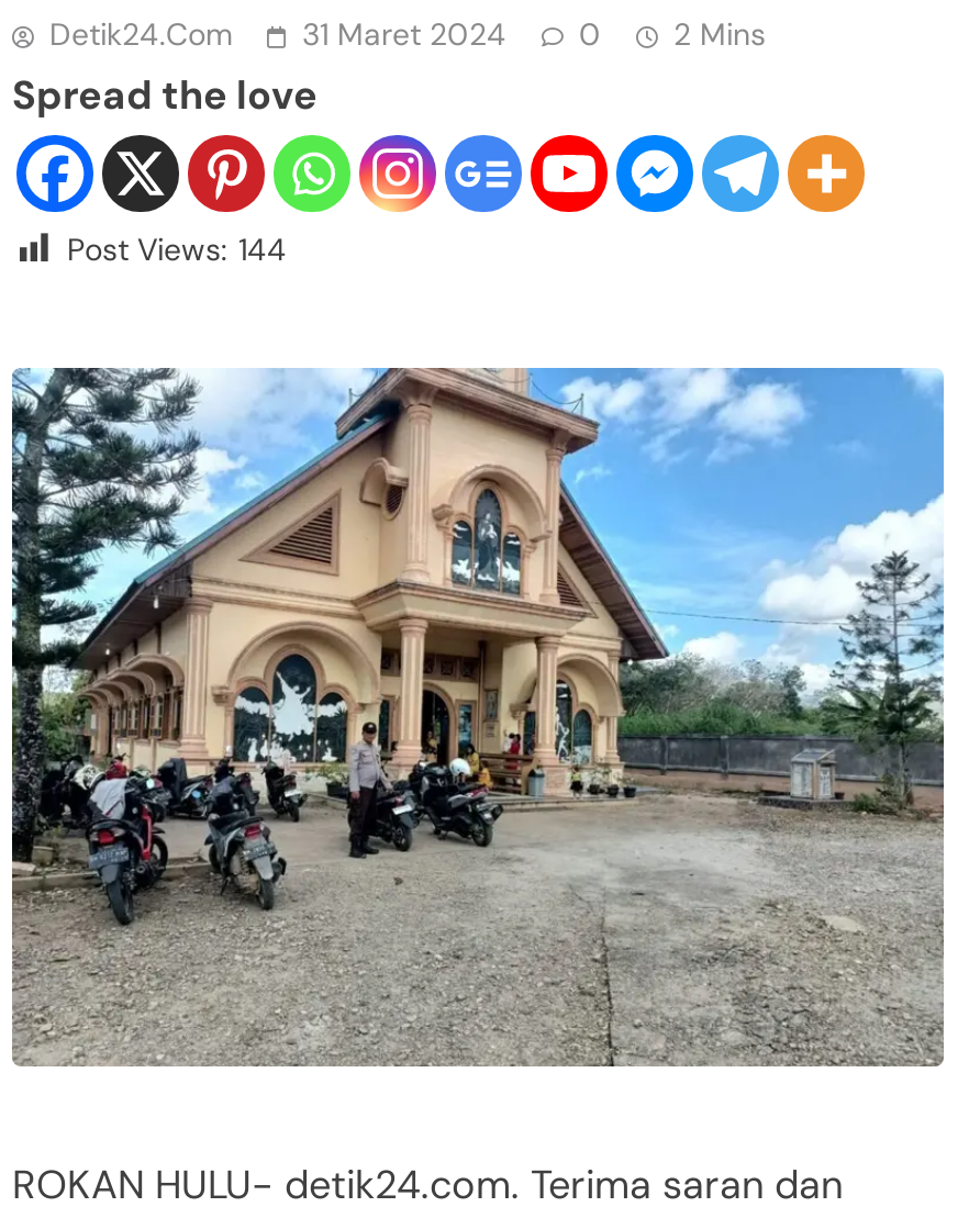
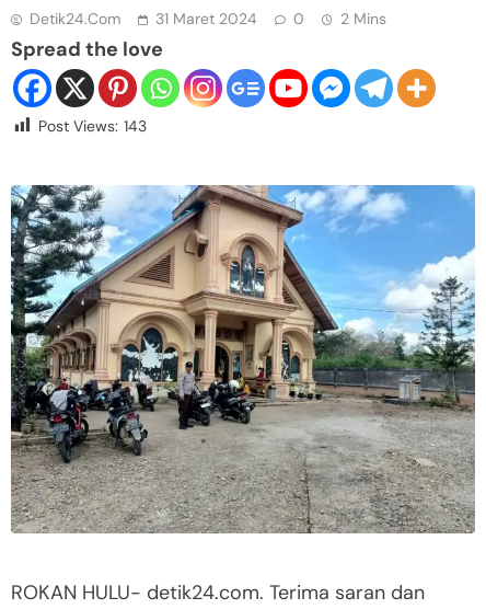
[67,230,287,270] Post Views: 144 -> [38,117,147,136] Post Views: 143

